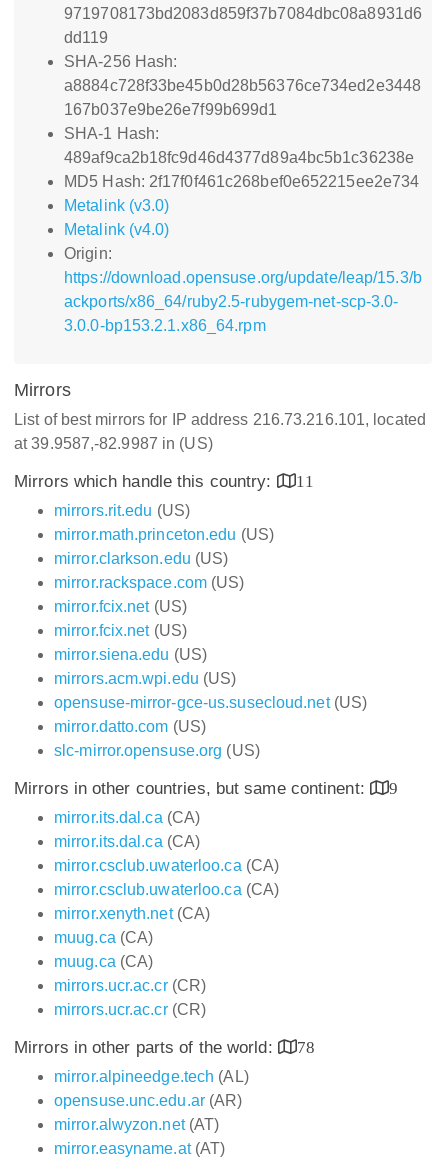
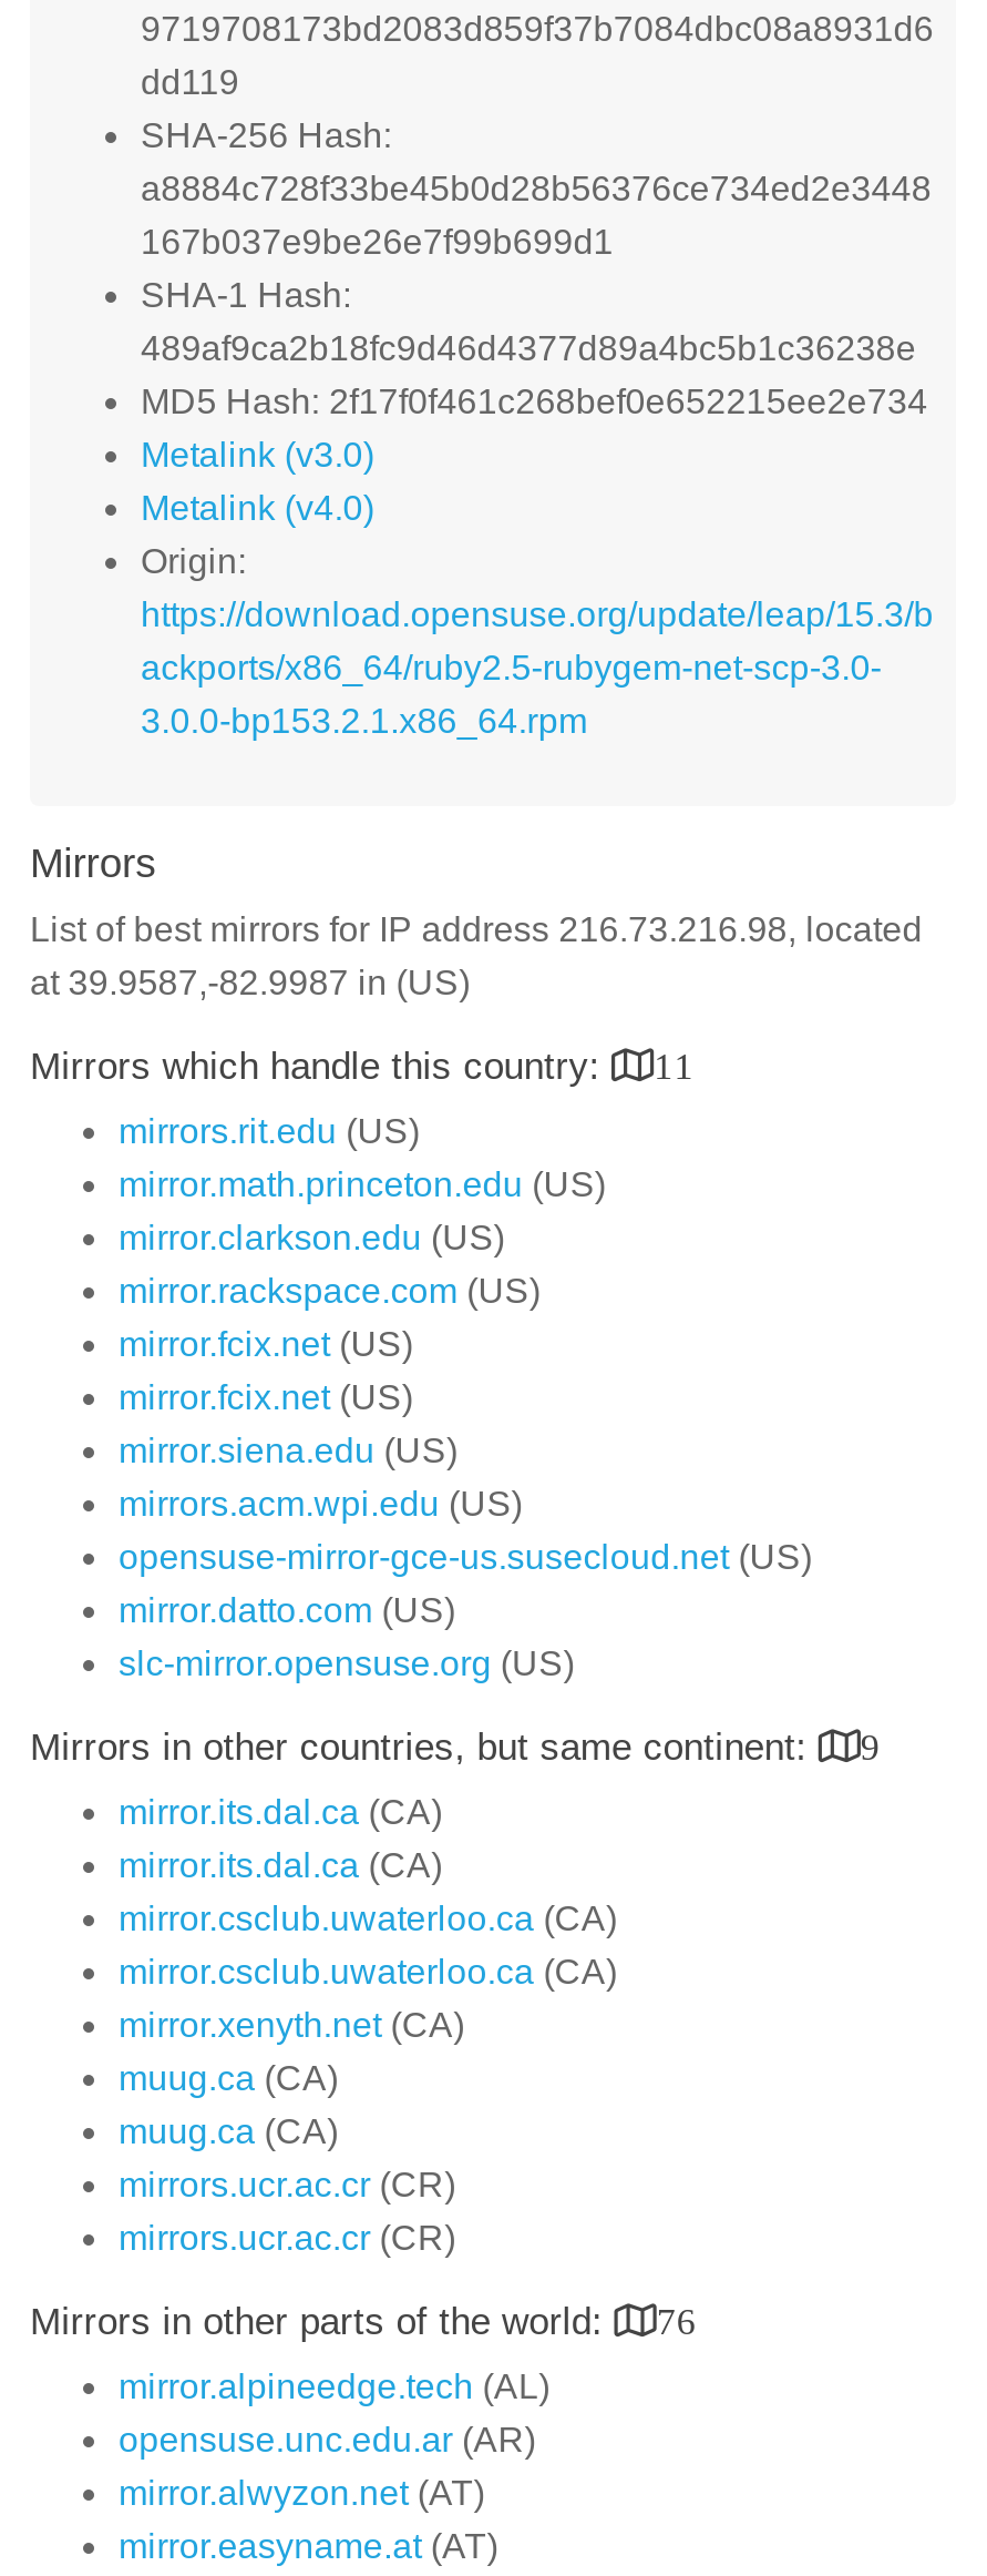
[14,411,426,428] List of best mirrors for IP address 216.73.216.101, located -> [30,910,922,948] List of best mirrors for IP address 216.73.216.98, located
[14,1038,315,1057] Mirrors in other parts of the world: 78 -> [30,2301,697,2343] Mirrors in other parts of the world: 76

